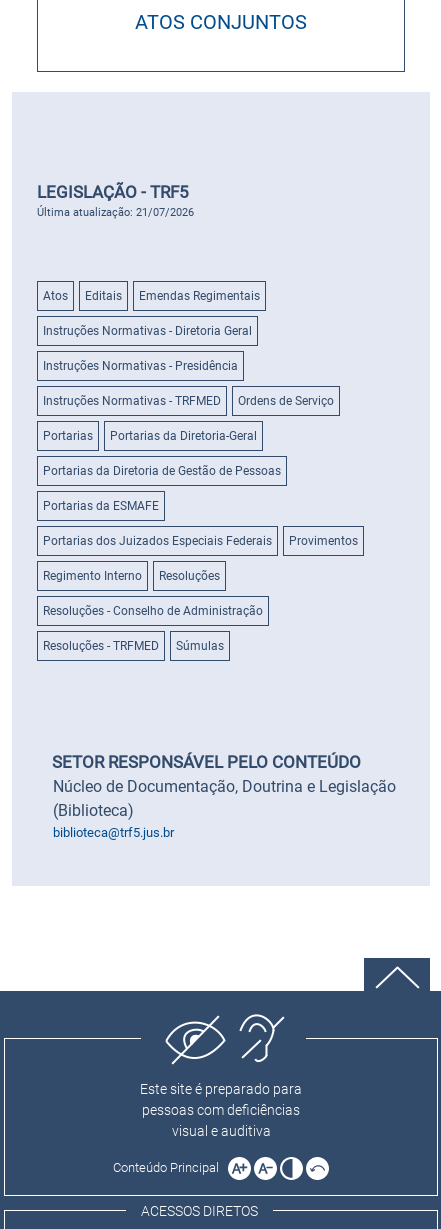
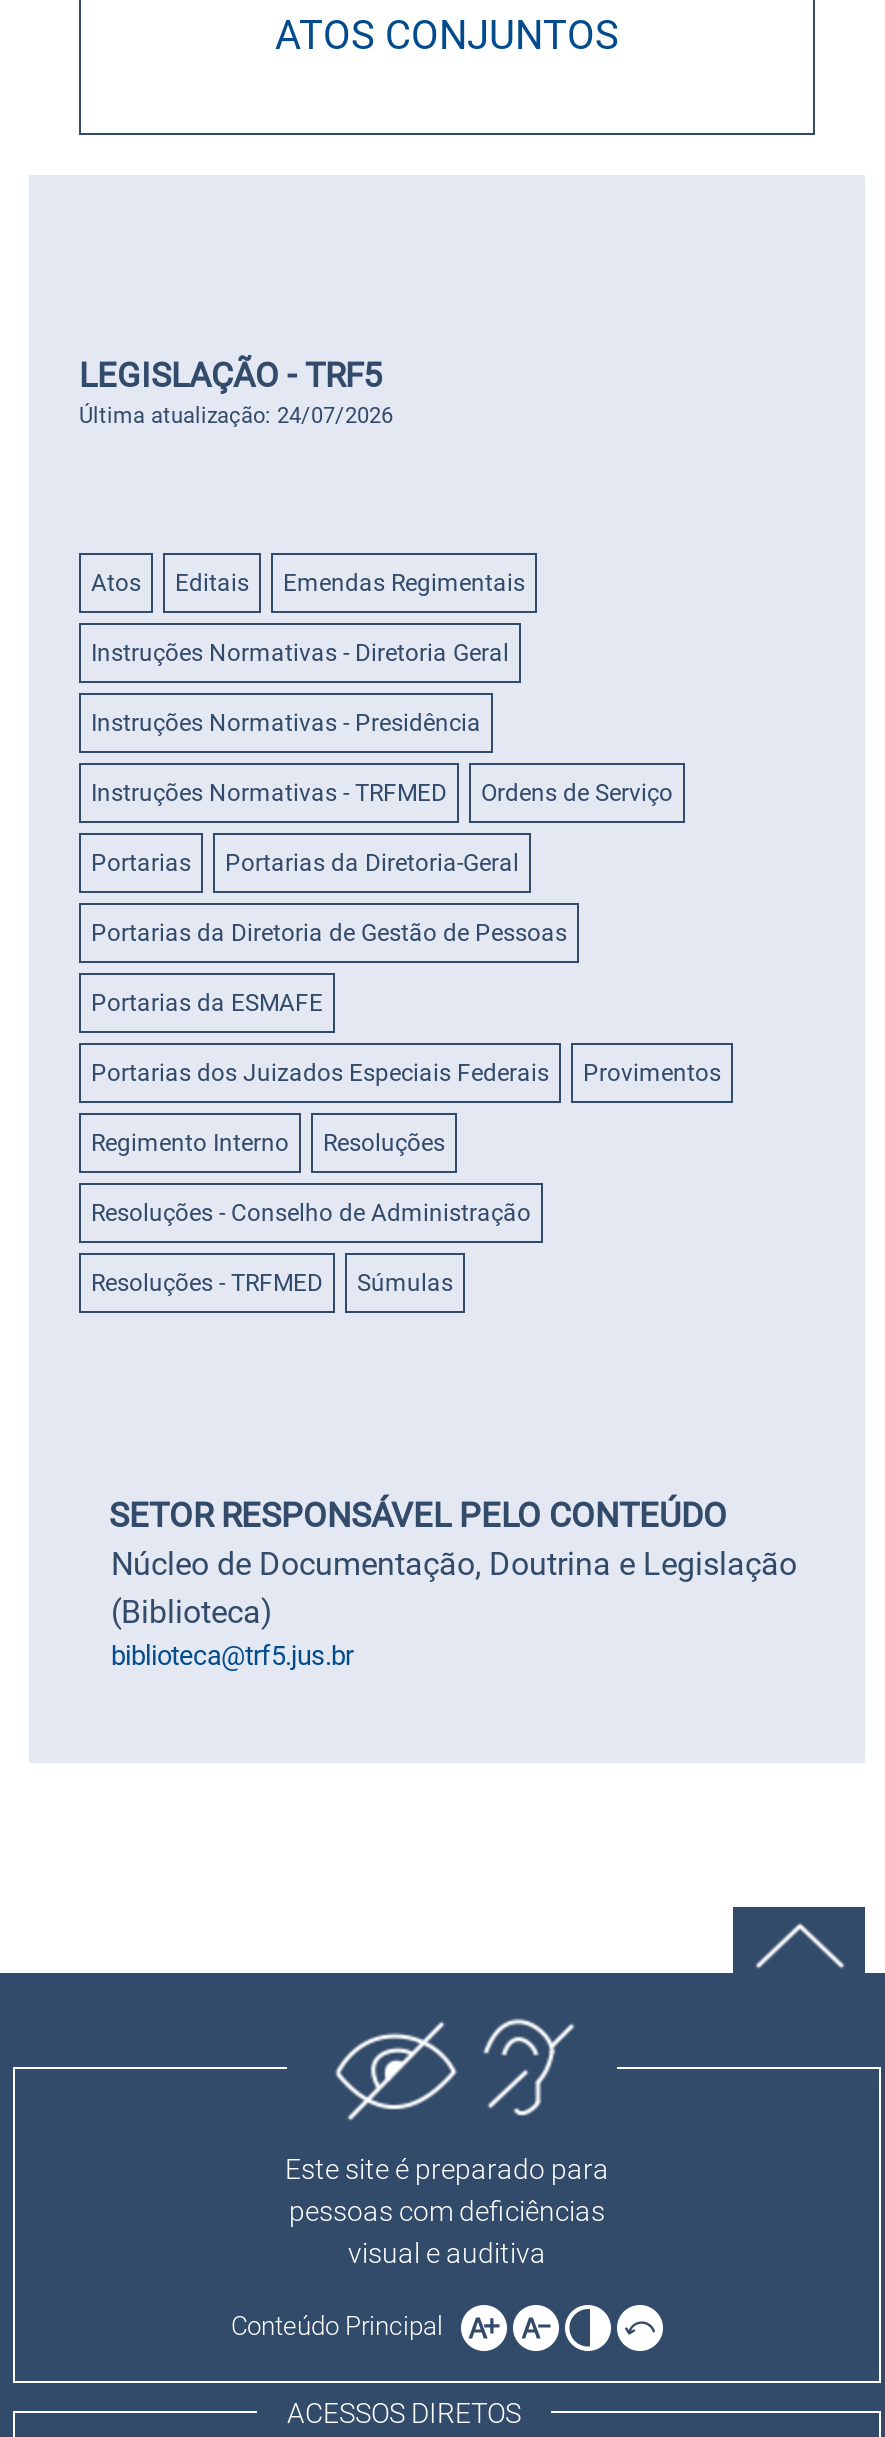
[37,206,194,219] Última atualização: 21/07/2026 -> [79,404,393,430] Última atualização: 24/07/2026

